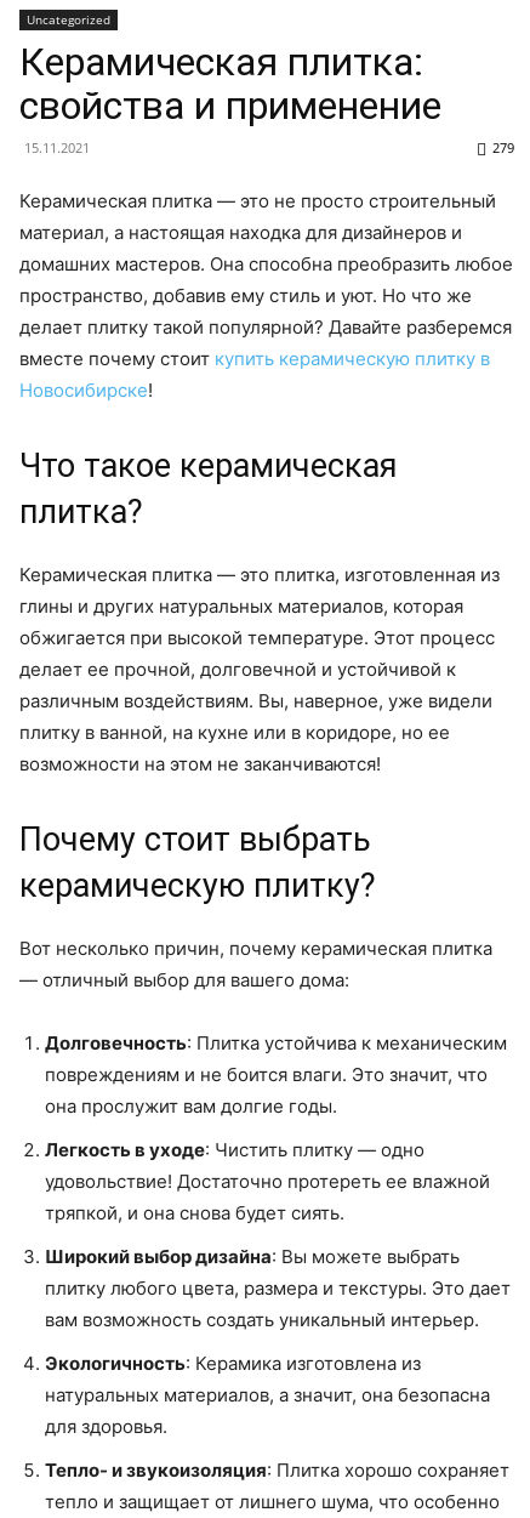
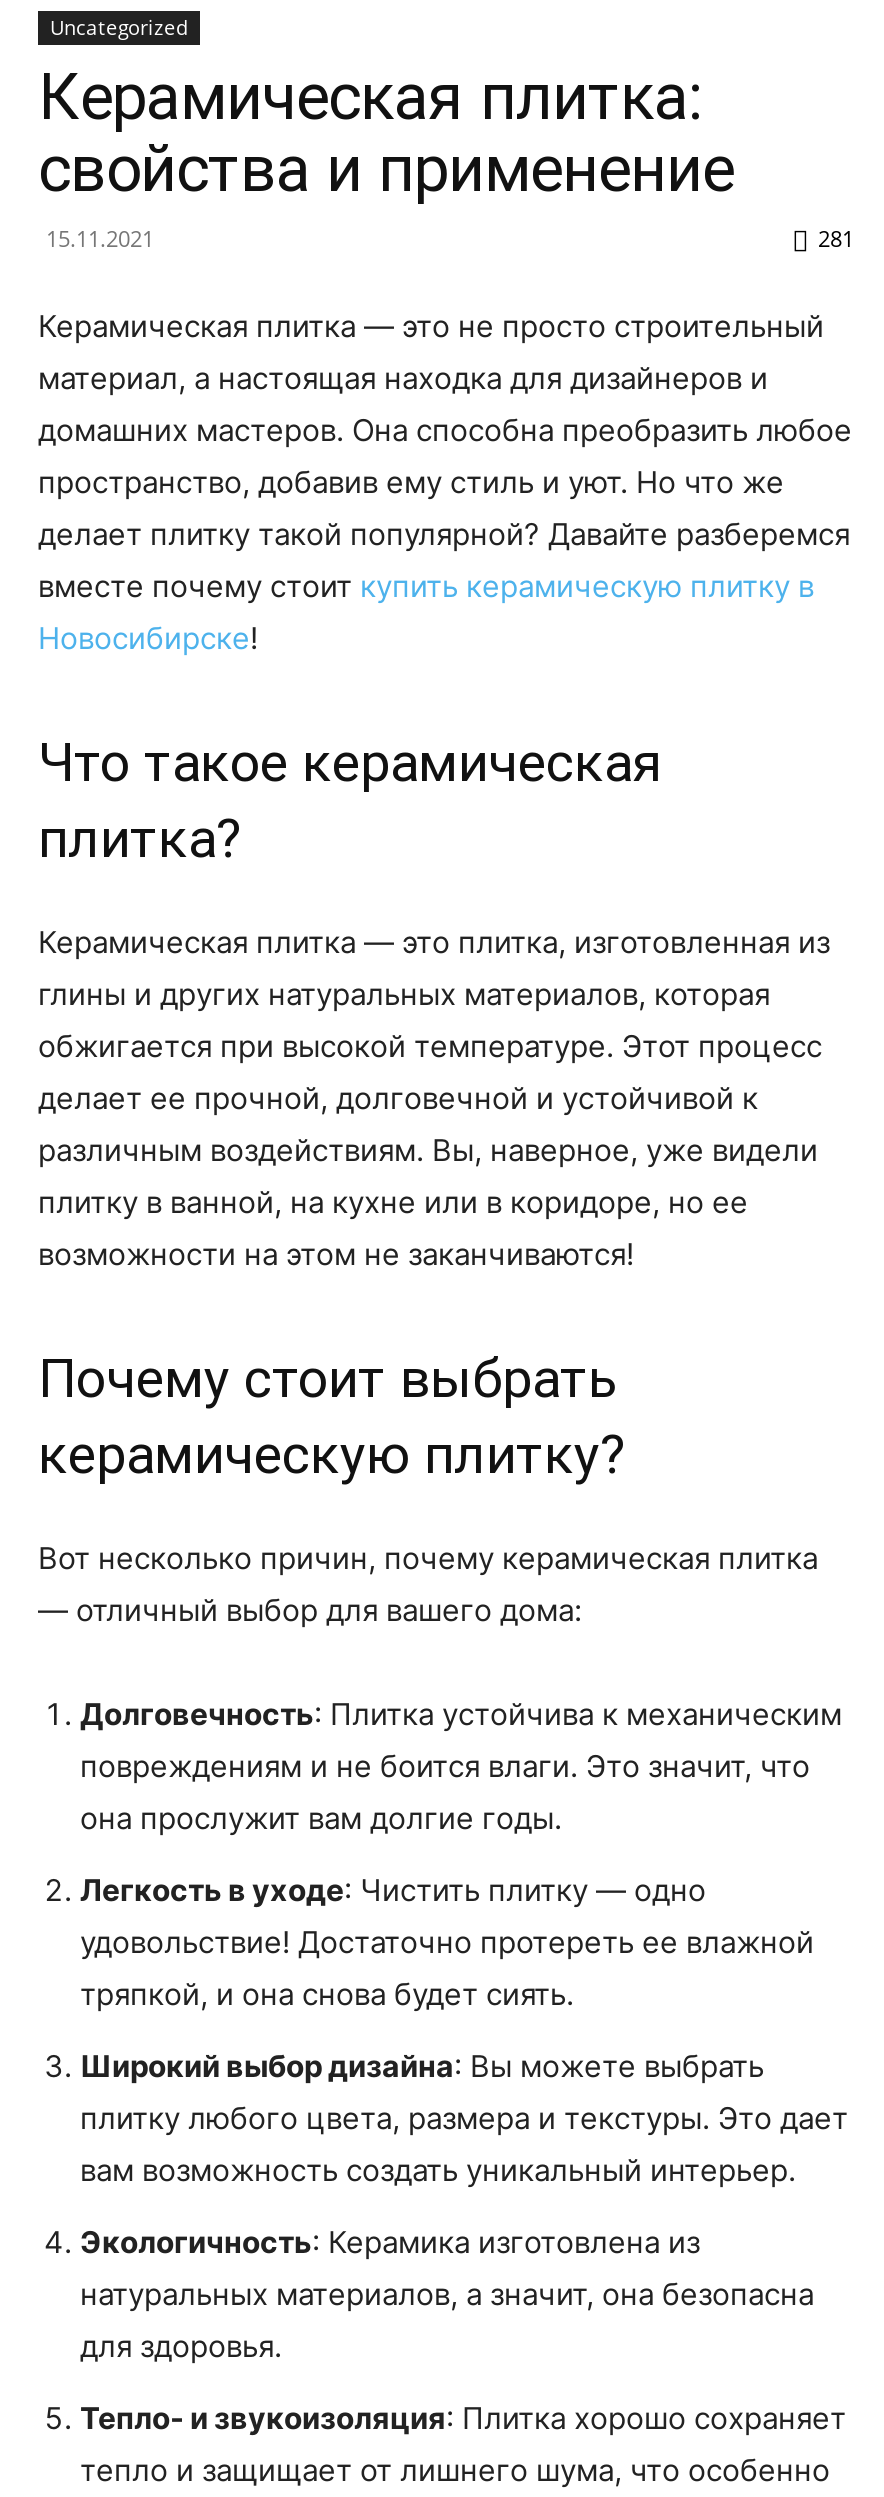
[492,138,514,157] 279 -> [818,223,854,253] 281

